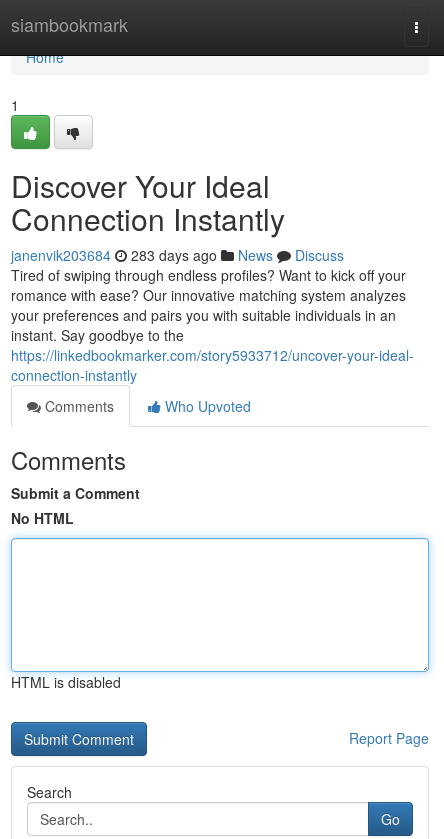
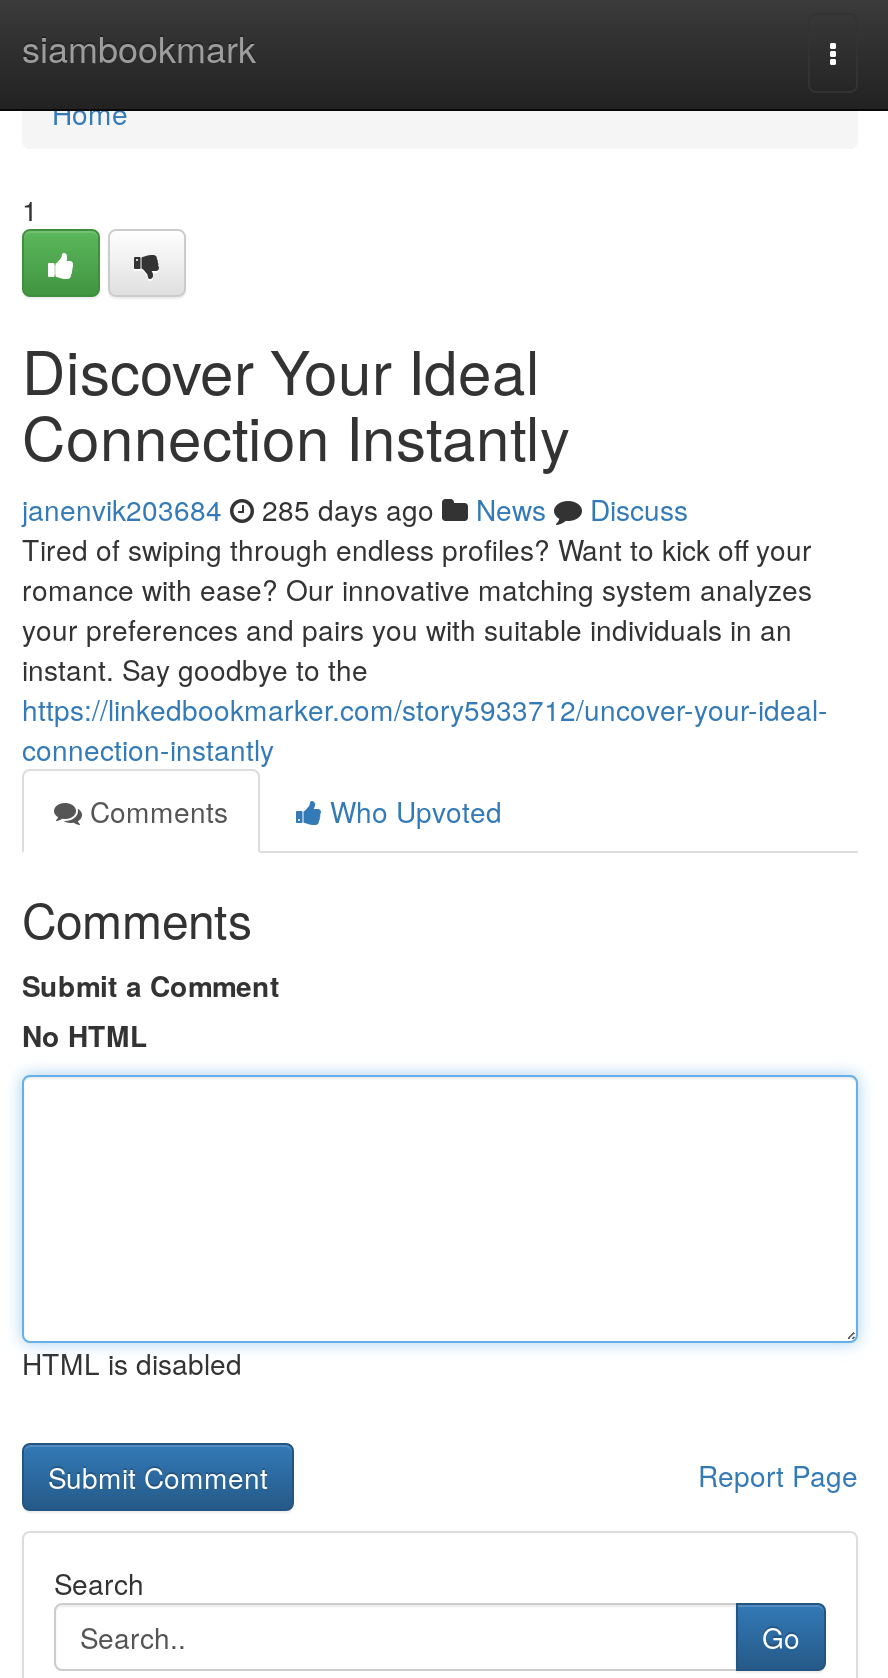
[11,245,344,265] janenvik203684 283 days ago News Discuss -> [22,489,688,529] janenvik203684 285 days ago News Discuss

